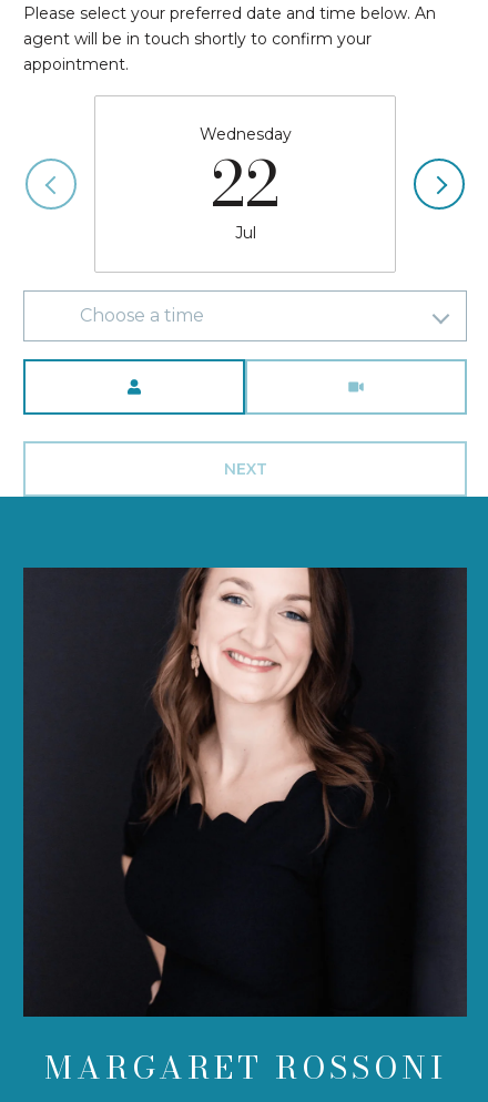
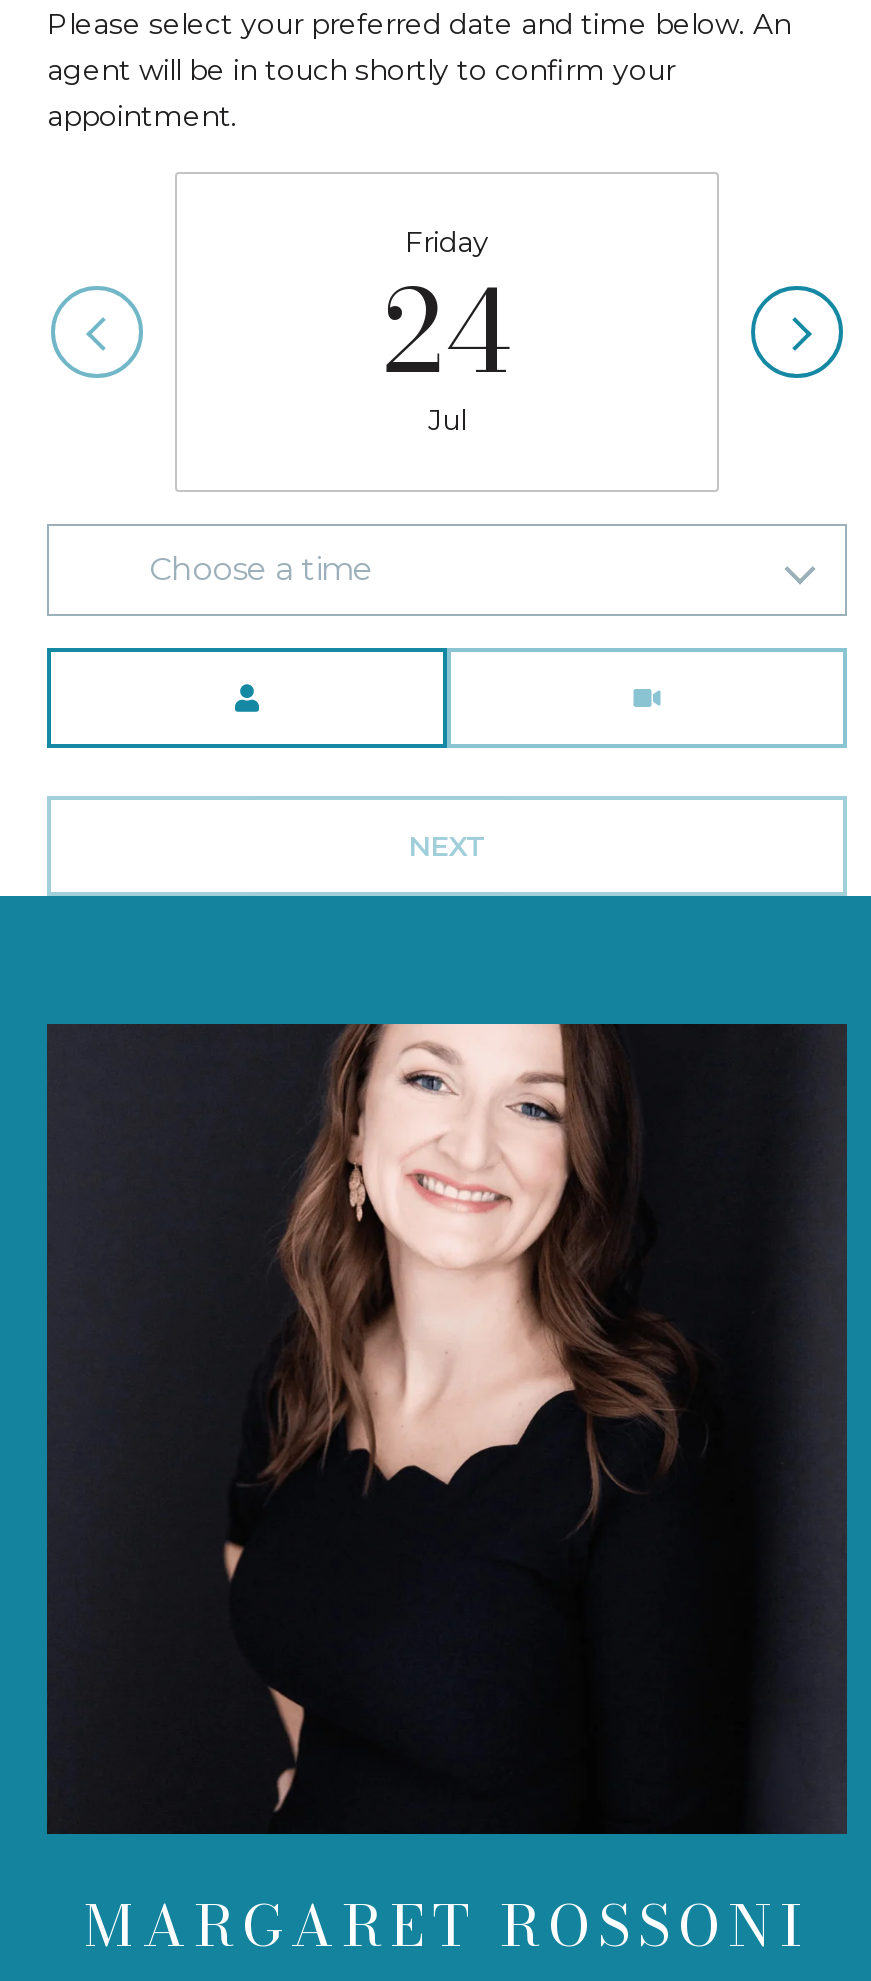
[199,124,291,230] Wednesday | 22 -> [382,223,512,415] Friday | 24

